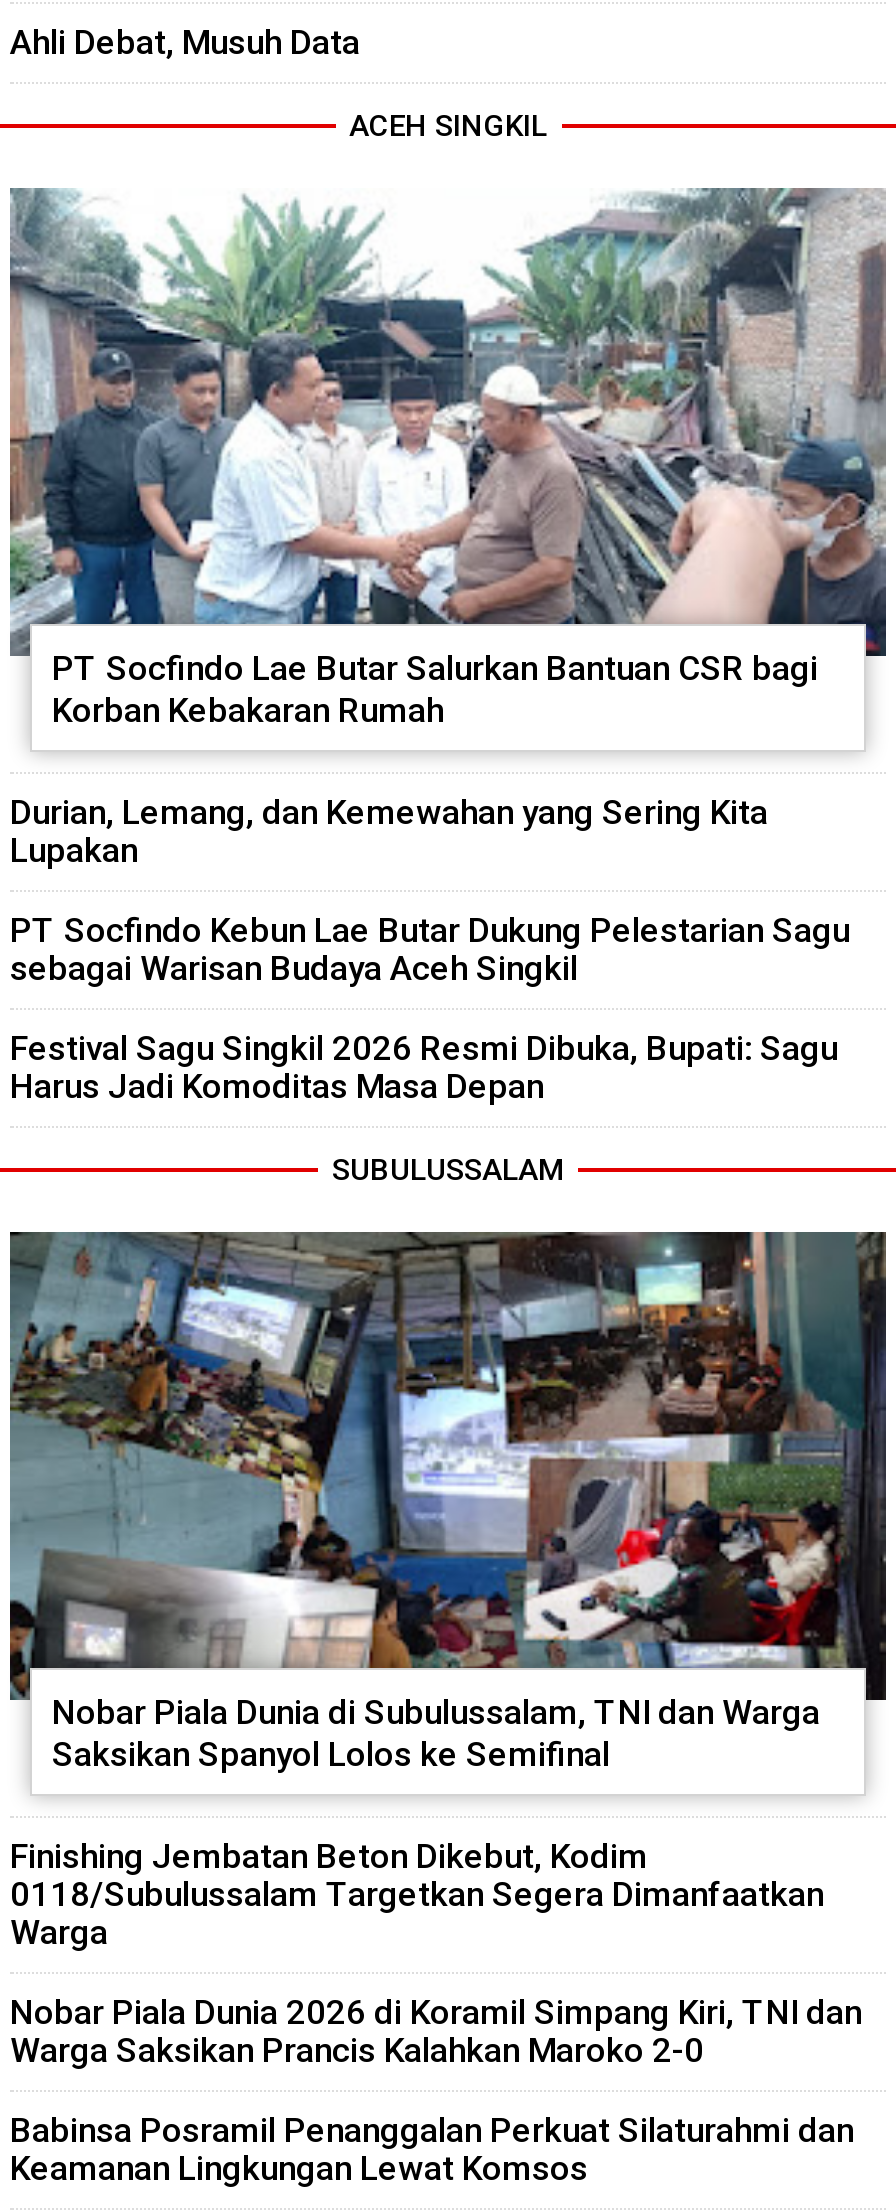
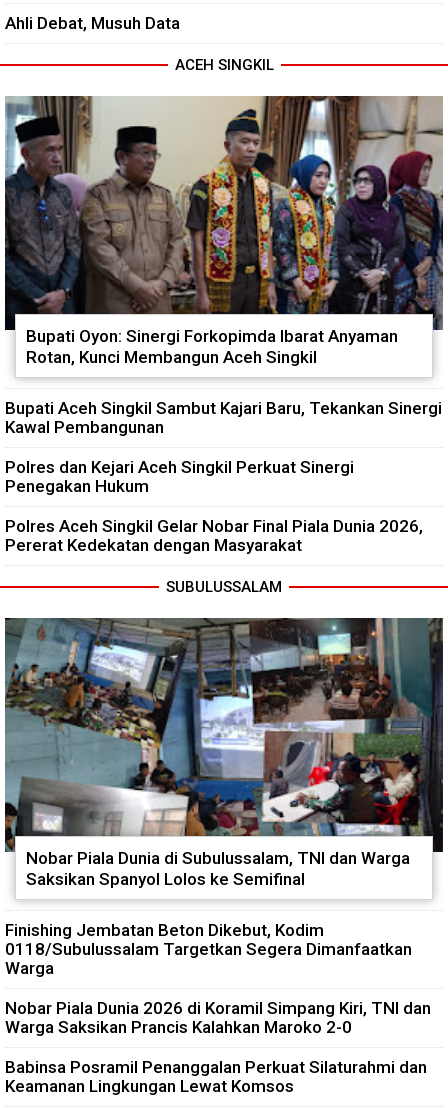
[8,186,886,731] [image] | PT Socfindo Lae Butar Salurkan Bantuan CSR bagi | Korban Kebakaran Rumah -> [4,95,443,367] [image] | Bupati Oyon: Sinergi Forkopimda Ibarat Anyaman | Rotan, Kunci Membangun Aceh Singkil
[10,793,768,871] Durian, Lemang, dan Kemewahan yang Sering Kita | Lupakan -> [5,398,442,437] Bupati Aceh Singkil Sambut Kajari Baru, Tekankan Sinergi | Kawal Pembangunan
[10,911,850,989] PT Socfindo Kebun Lae Butar Dukung Pelestarian Sagu | sebagai Warisan Budaya Aceh Singkil -> [5,457,354,496] Polres dan Kejari Aceh Singkil Perkuat Sinergi | Penegakan Hukum
[10,1029,838,1107] Festival Sagu Singkil 2026 Resmi Dibuka, Bupati: Sagu | Harus Jadi Komoditas Masa Depan -> [5,516,423,555] Polres Aceh Singkil Gelar Nobar Final Piala Dunia 2026, | Pererat Kedekatan dengan Masyarakat

